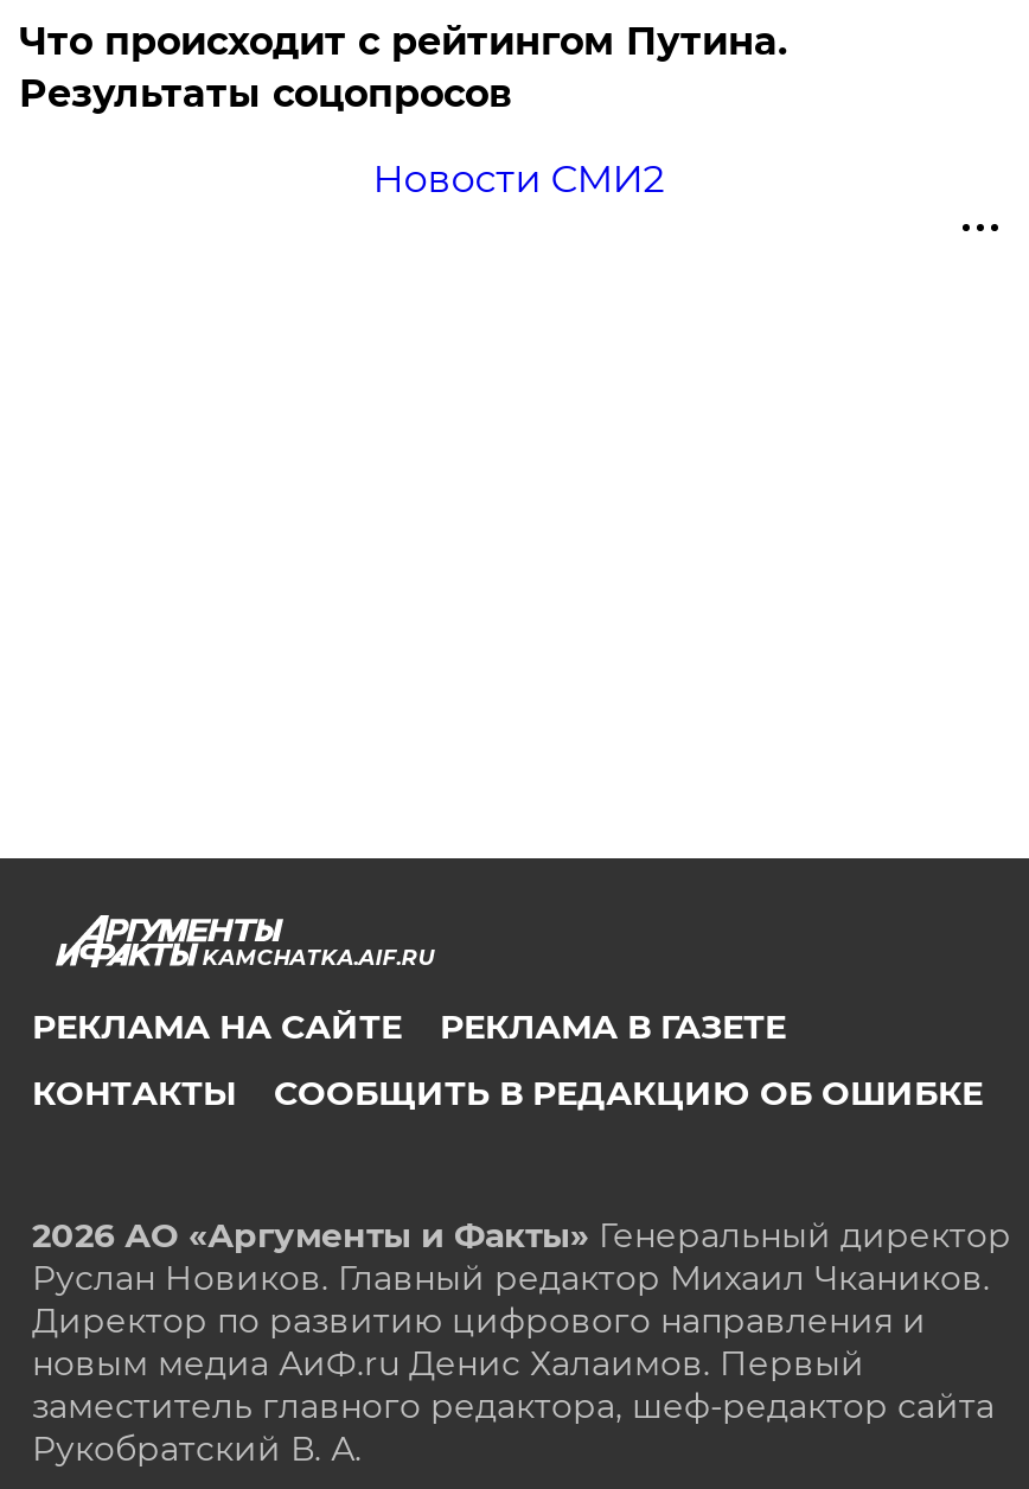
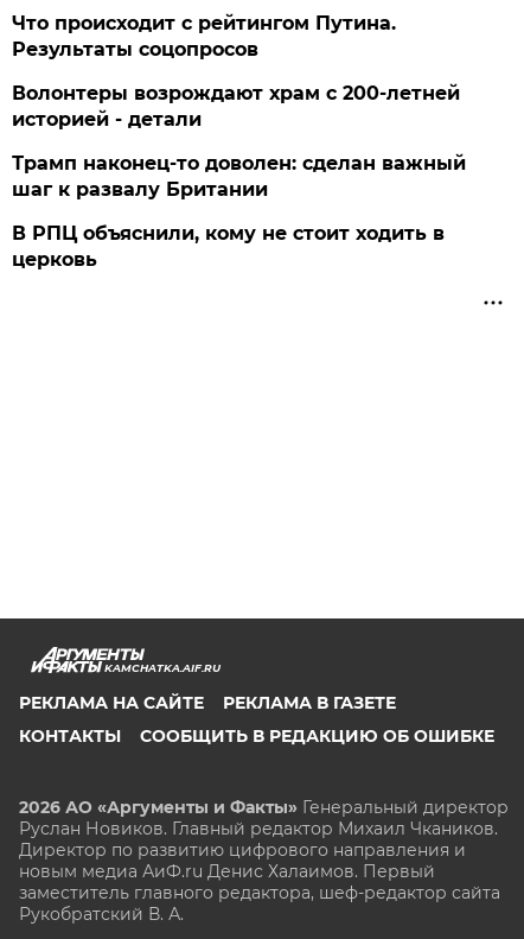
[373,156,664,202] Новости СМИ2 -> [12,82,466,271] Волонтеры возрождают храм с 200-летней | историей - детали | Трамп наконец-то доволен: сделан важный | шаг к развалу Британии | В РПЦ объяснили, кому не стоит ходить в | церковь

